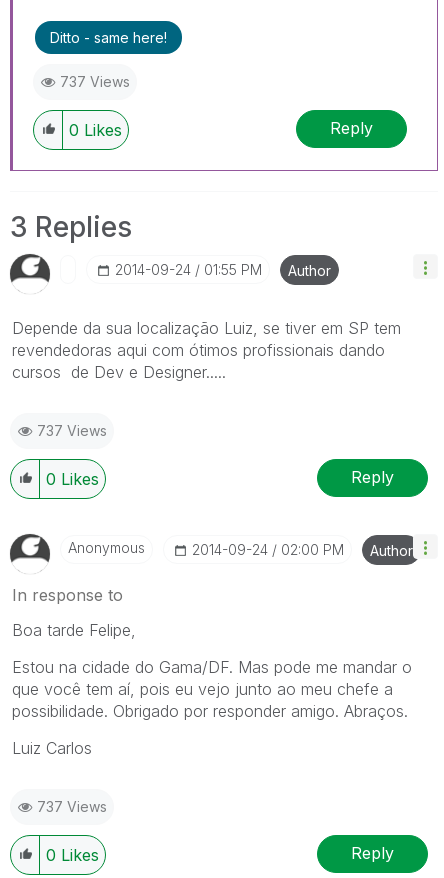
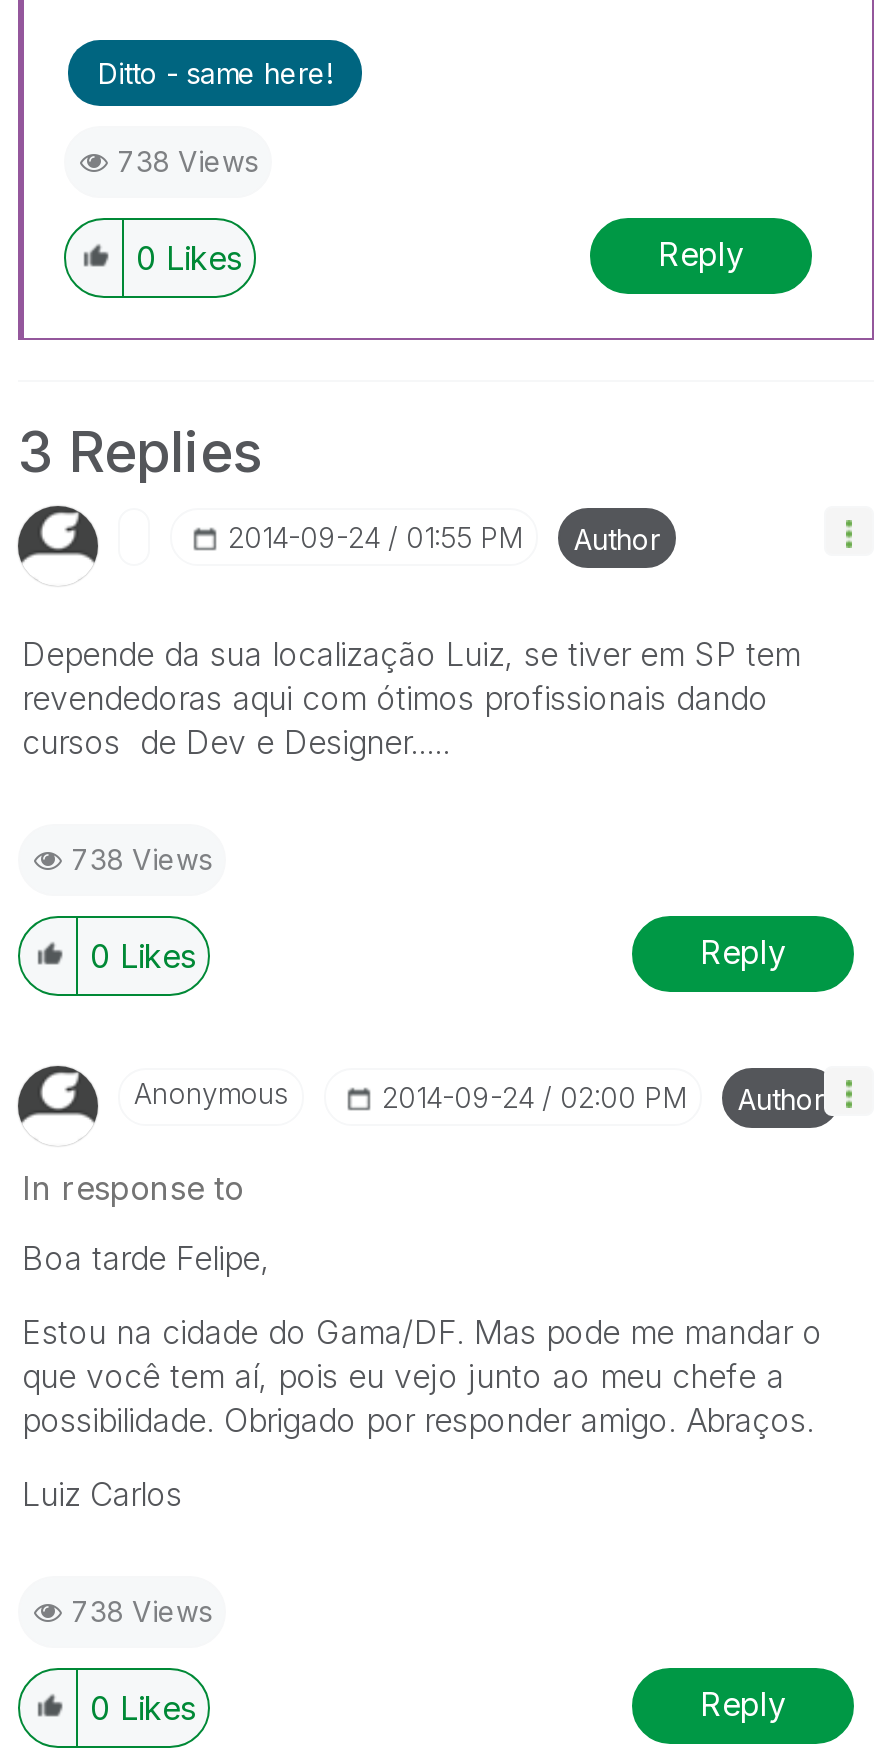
[60,72,130,89] 737 Views -> [118,143,258,177] 738 Views
[37,421,107,438] 737 Views -> [72,841,212,875] 738 Views
[37,797,107,814] 737 Views -> [72,1593,212,1627] 738 Views

